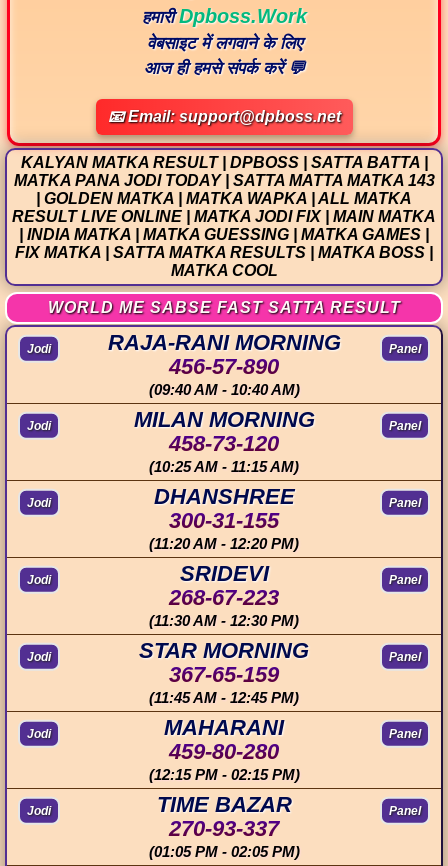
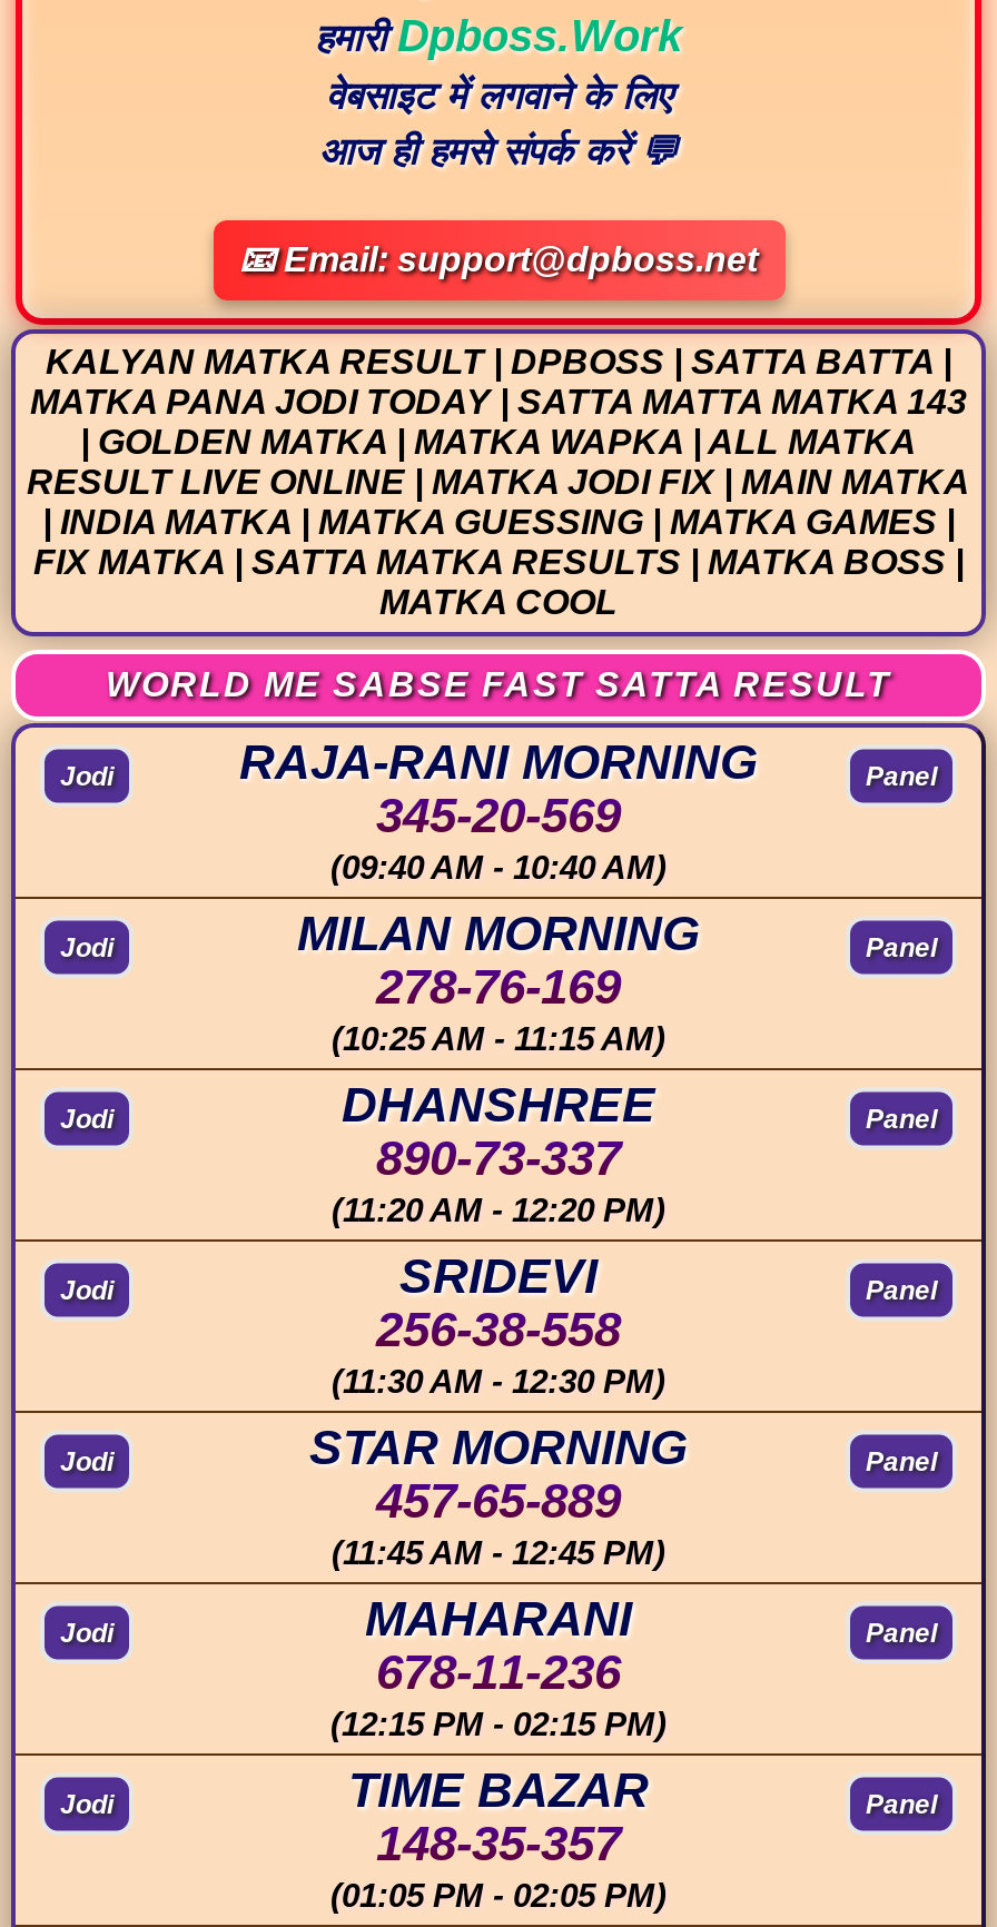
[169,354,279,379] 456-57-890 -> [376,788,621,843] 345-20-569
[169,431,279,456] 458-73-120 -> [376,959,621,1015] 278-76-169
[169,508,279,533] 300-31-155 -> [376,1130,621,1186] 890-73-337
[169,585,279,610] 268-67-223 -> [376,1302,621,1357] 256-38-558
[169,662,279,687] 367-65-159 -> [376,1473,621,1529] 457-65-889
[169,739,279,764] 459-80-280 -> [376,1644,621,1700] 678-11-236
[169,816,279,841] 270-93-337 -> [376,1816,621,1871] 148-35-357

